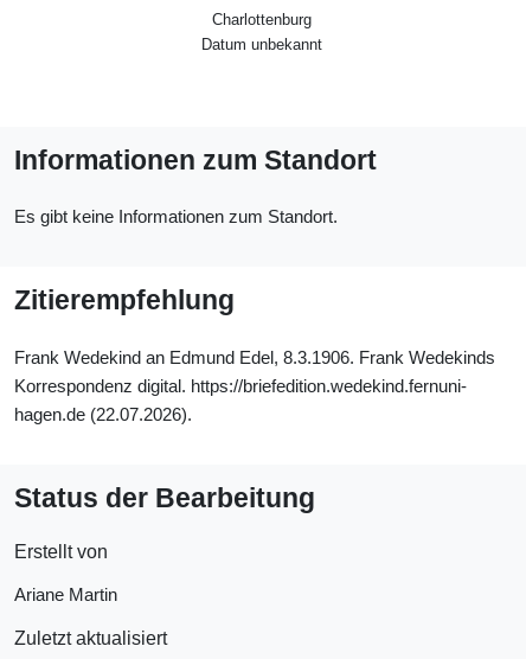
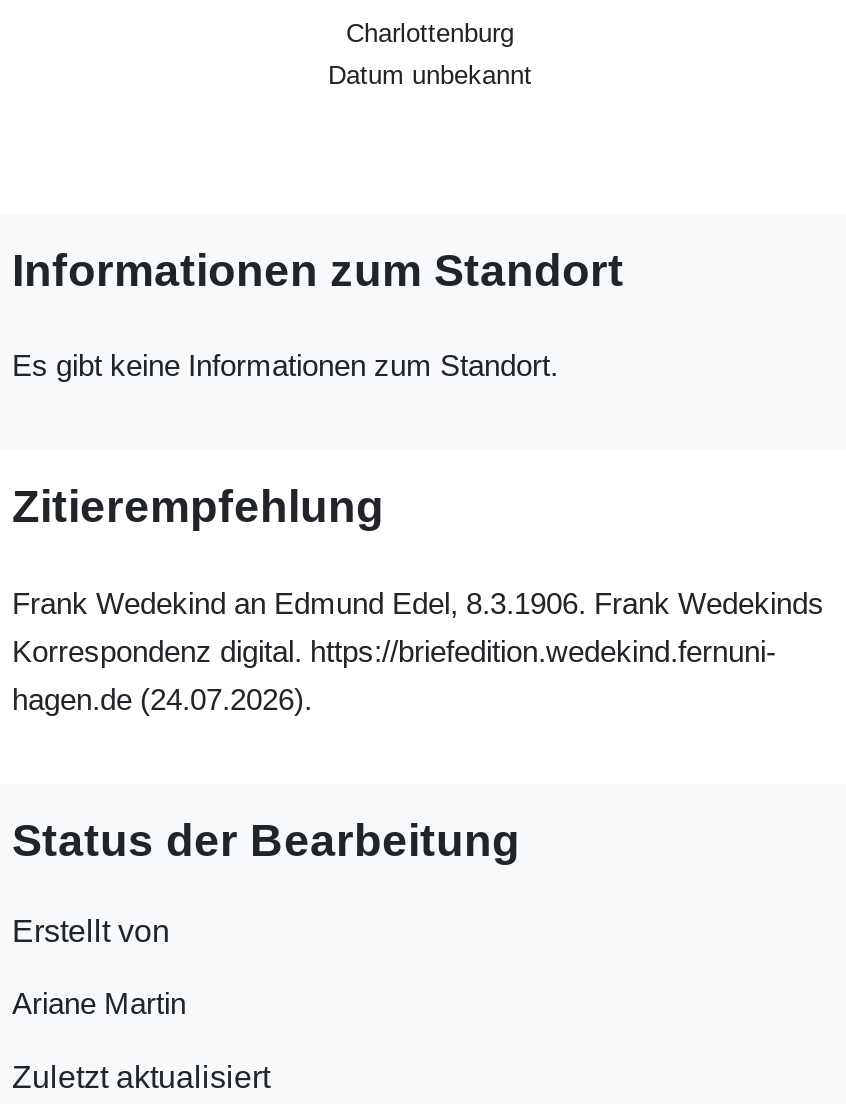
[14,404,192,424] hagen.de (22.07.2026). -> [12,681,312,715] hagen.de (24.07.2026).

